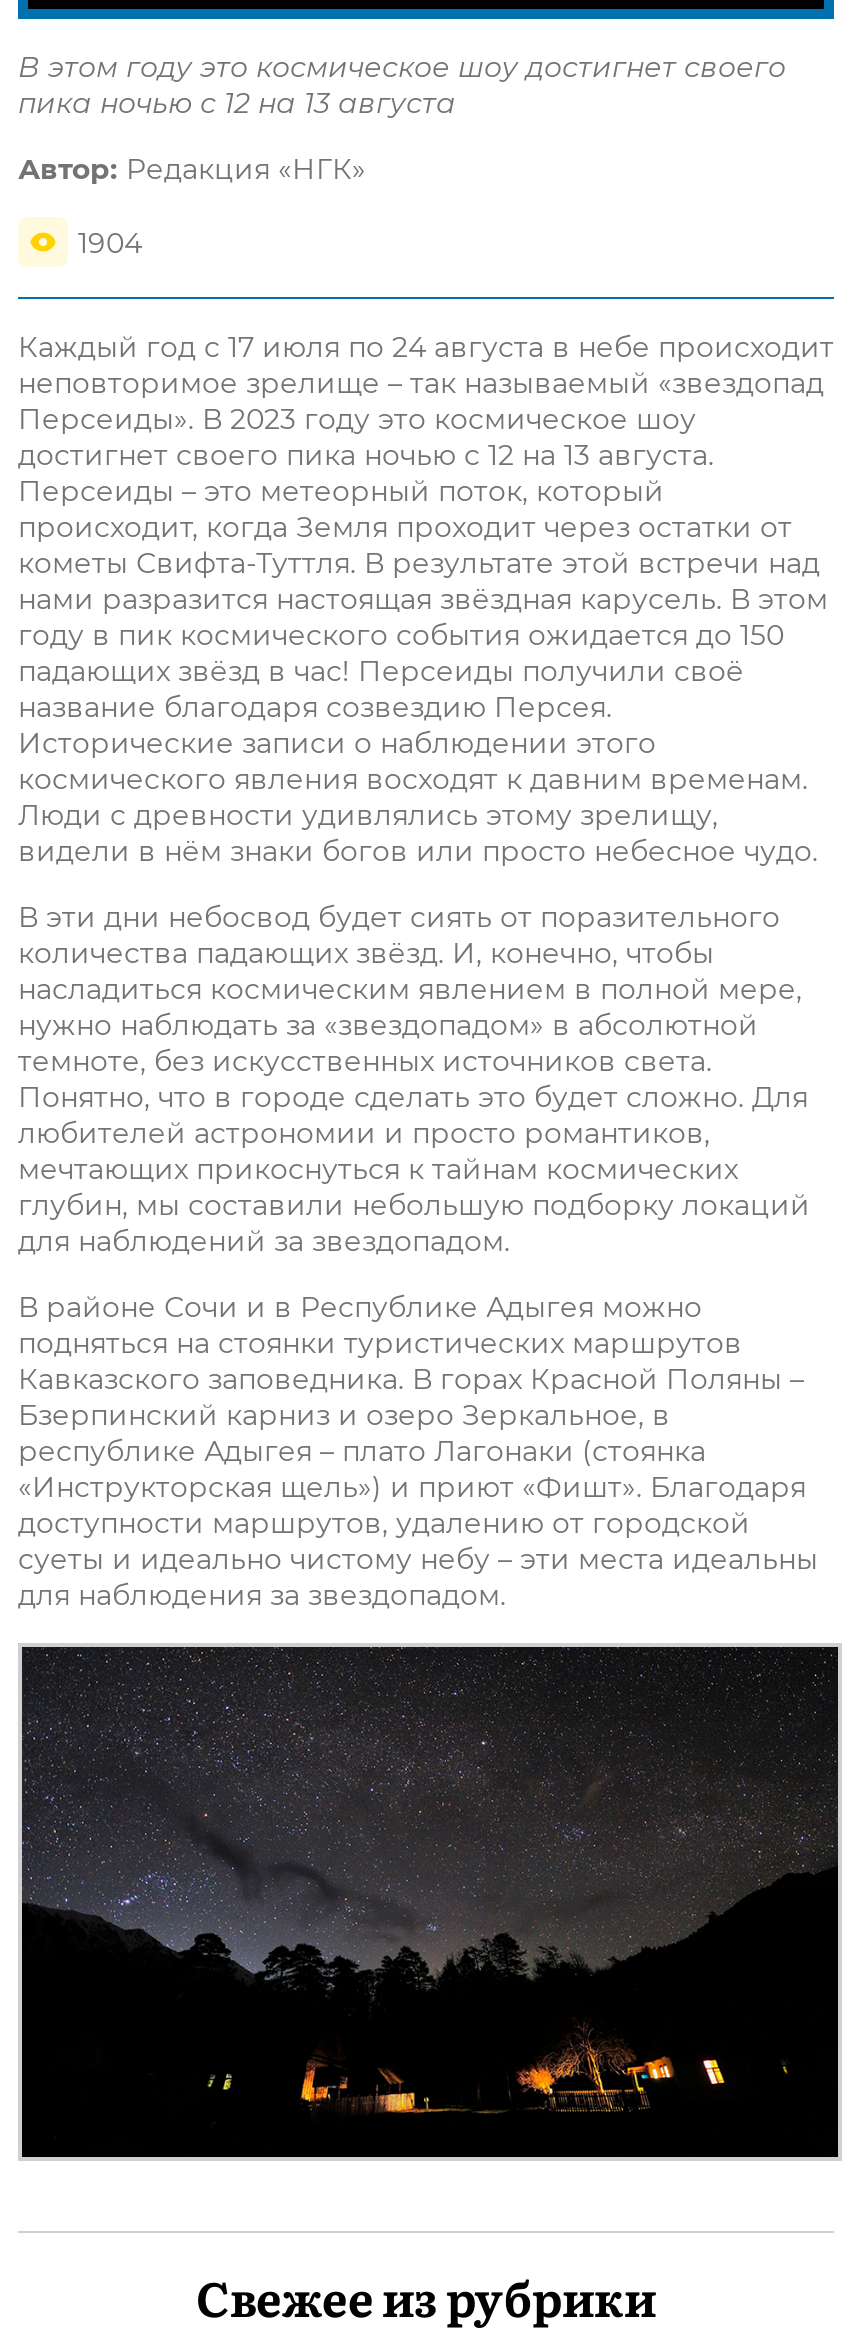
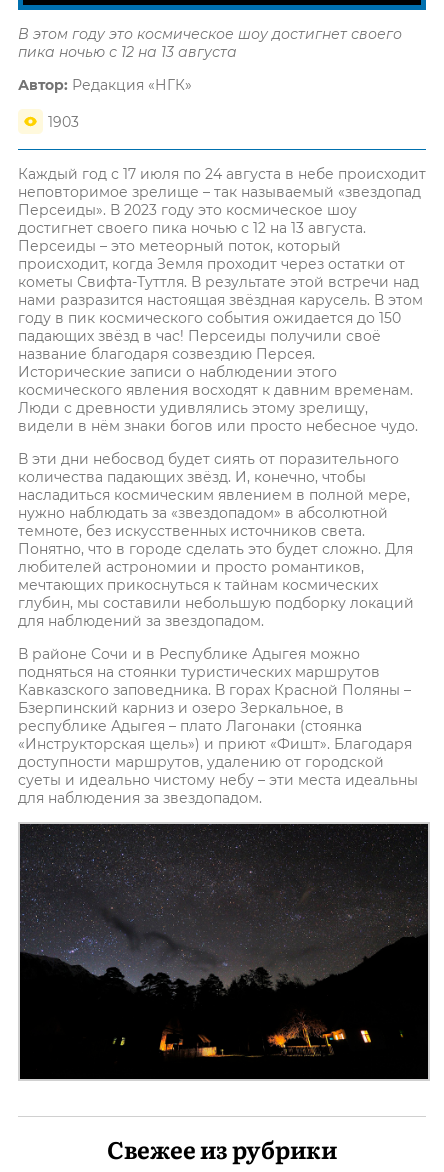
[78,224,142,260] 1904 -> [48,112,79,130] 1903

